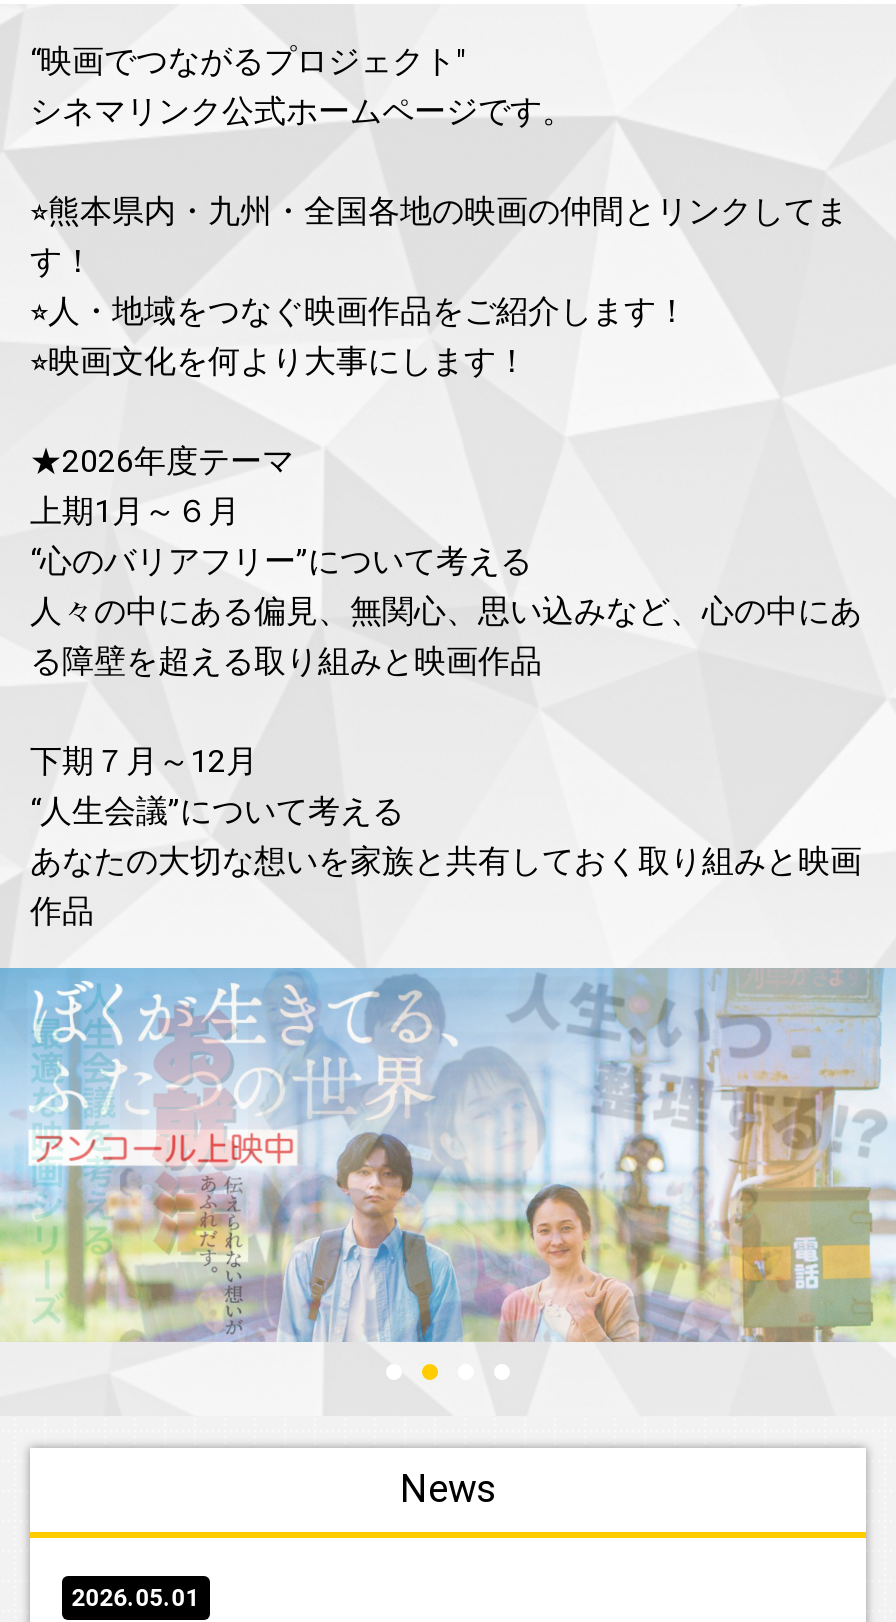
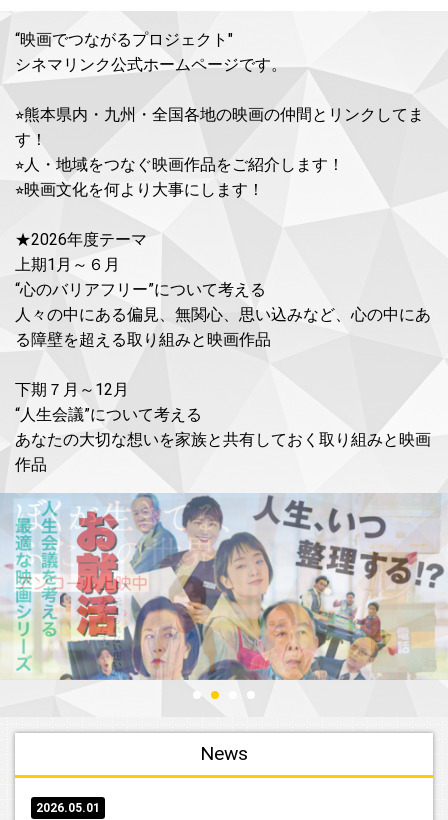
[6,968,890,1342] [image] -> [3,494,445,680] [image]

